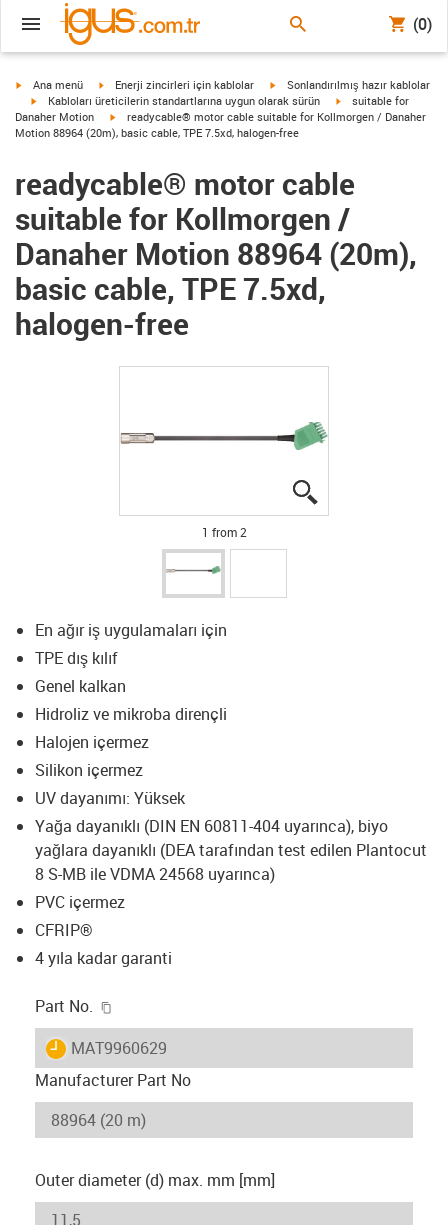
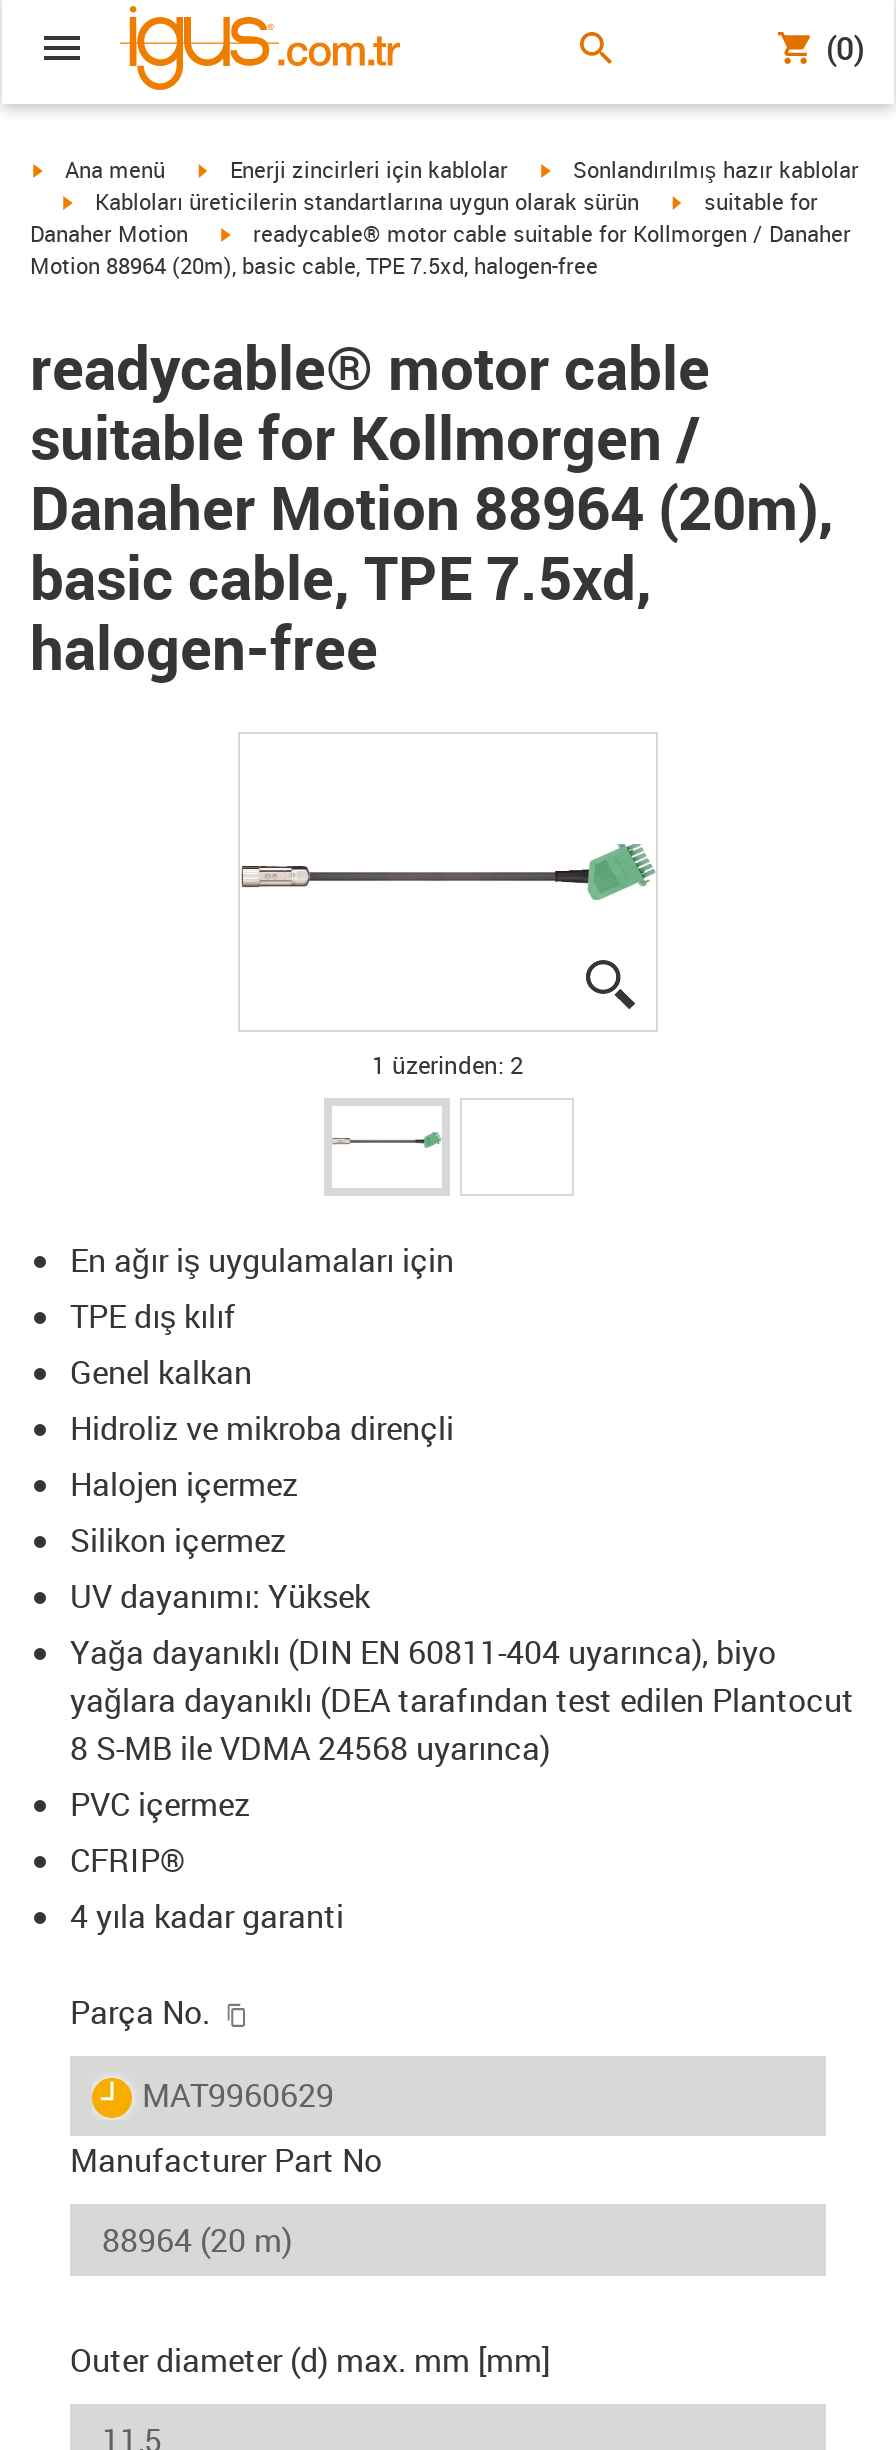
[201,524,246,540] 1 from 2 -> [372,1048,524,1080] 1 üzerinden: 2
[35,994,93,1016] Part No. -> [70,1989,210,2033] Parça No.

